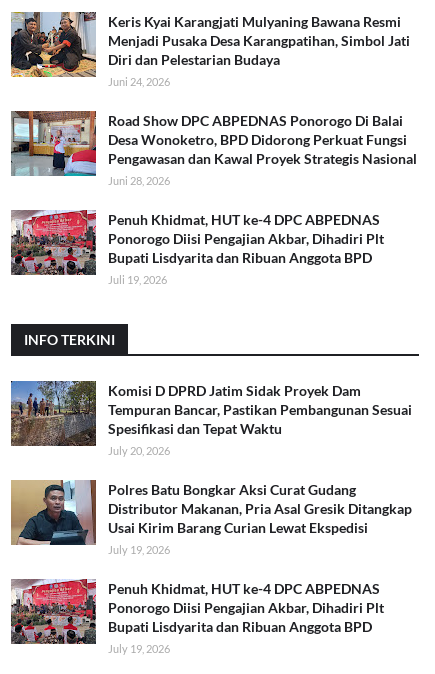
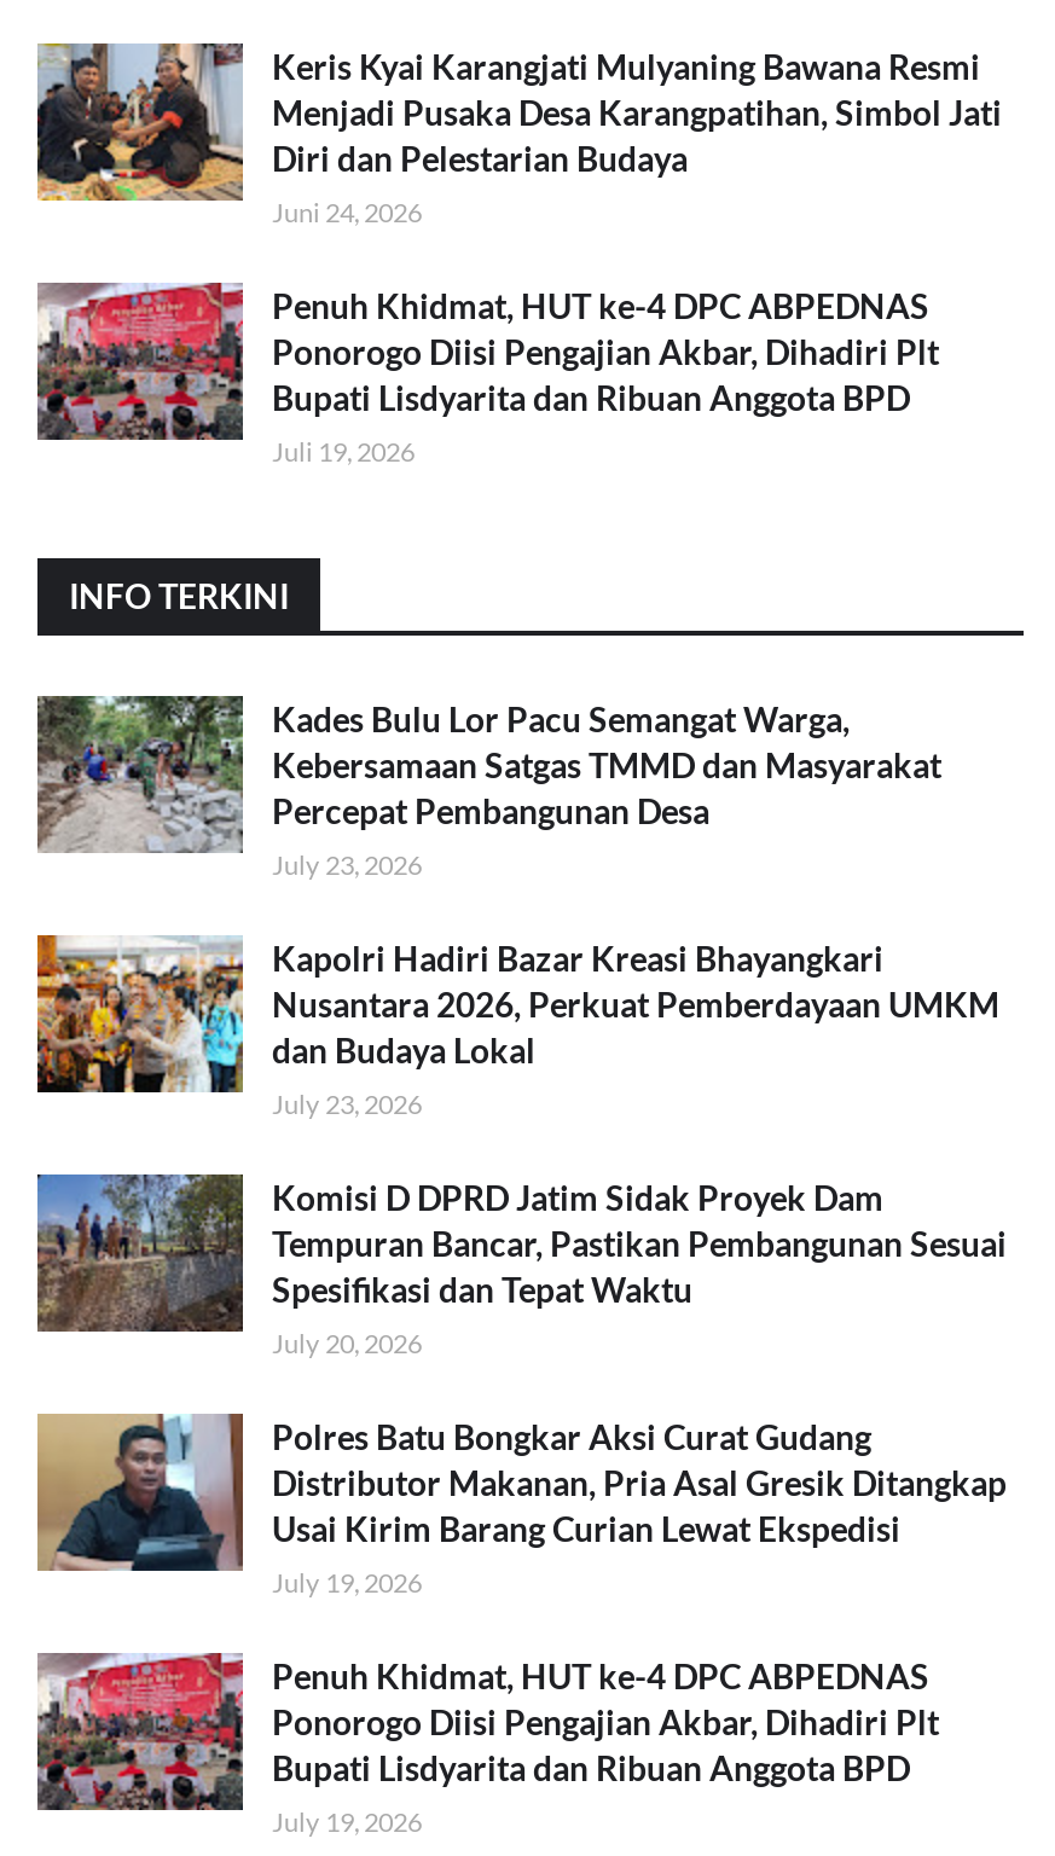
[11,110,417,187] [image] | Road Show DPC ABPEDNAS Ponorogo Di Balai | Desa Wonoketro, BPD Didorong Perkuat Fungsi | Pengawasan dan Kawal Proyek Strategis Nasional | Juni 28, 2026 -> none
moved [9,208,384,348] -> [33,278,939,617]: [image] | Penuh Khidmat, HUT ke-4 DPC ABPEDNAS | Ponorogo Diisi Pengajian Akbar, Dihadiri Plt | Bupati Lisdyarita dan Ribuan Anggota BPD | Juli 19, 2026 | INFO TERKINI
none -> [35,694,999,1120] [image] | Kades Bulu Lor Pacu Semangat Warga, | Kebersamaan Satgas TMMD dan Masyarakat | Percepat Pembangunan Desa | July 23, 2026 | Kapolri Hadiri Bazar Kreasi Bhayangkari | Nusantara 2026, Perkuat Pemberdayaan UMKM | dan Budaya Lokal | July 23, 2026
none -> [37,935,238,1095] [image]

